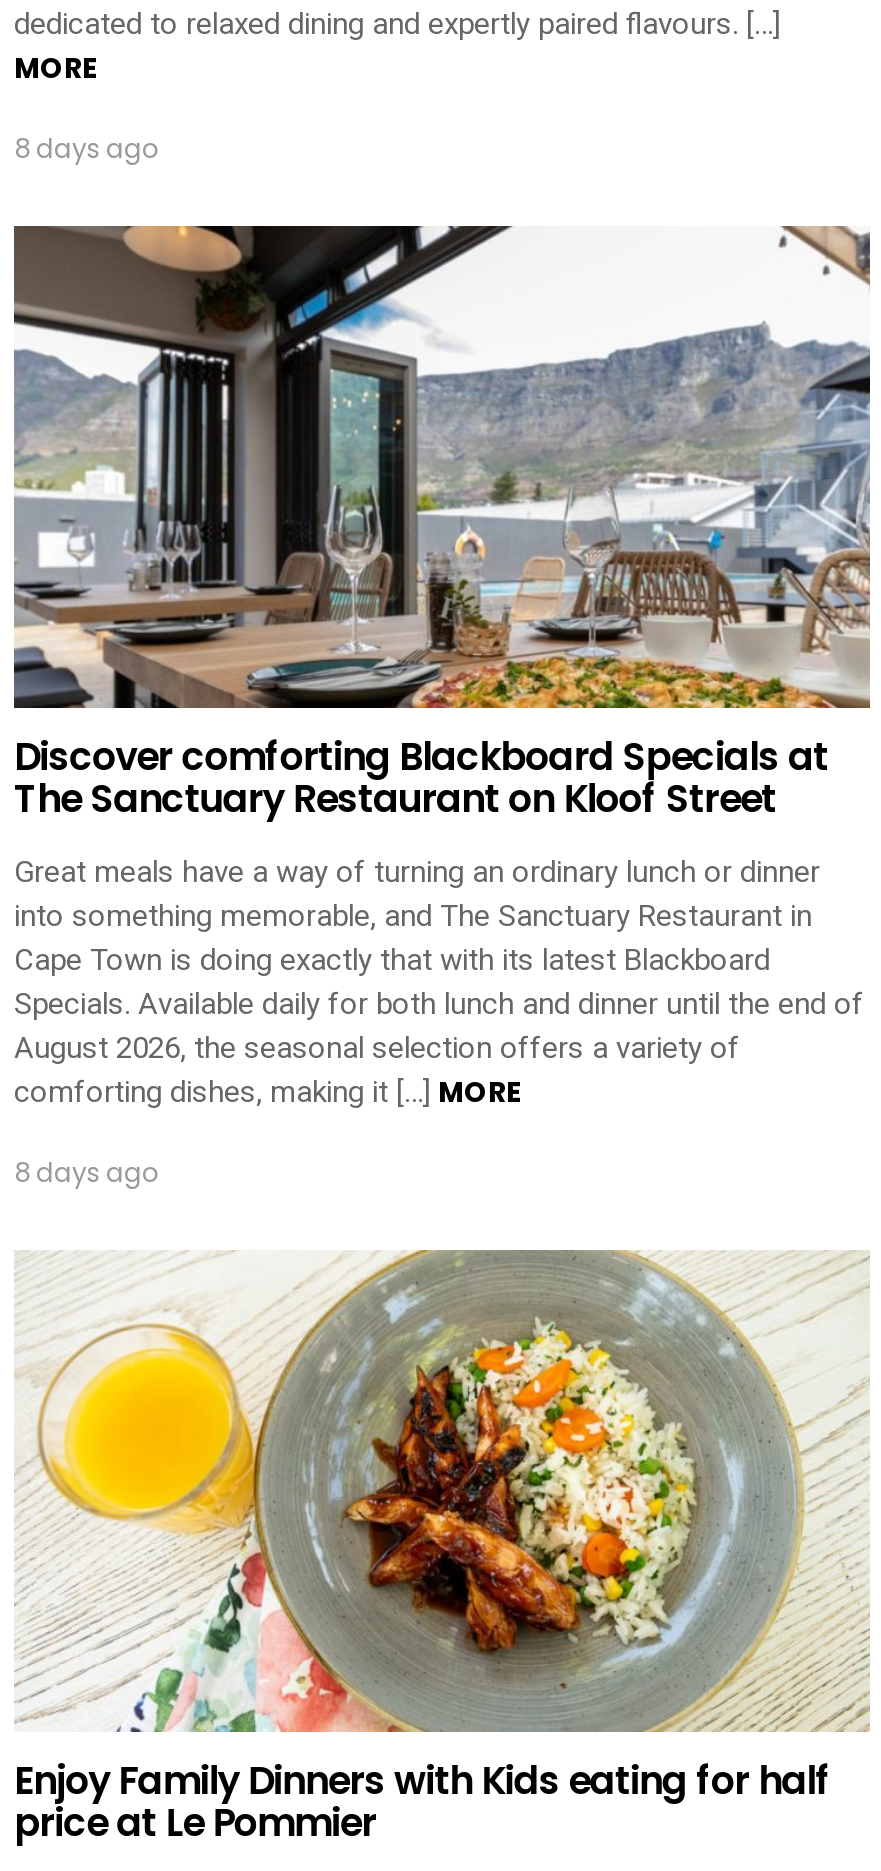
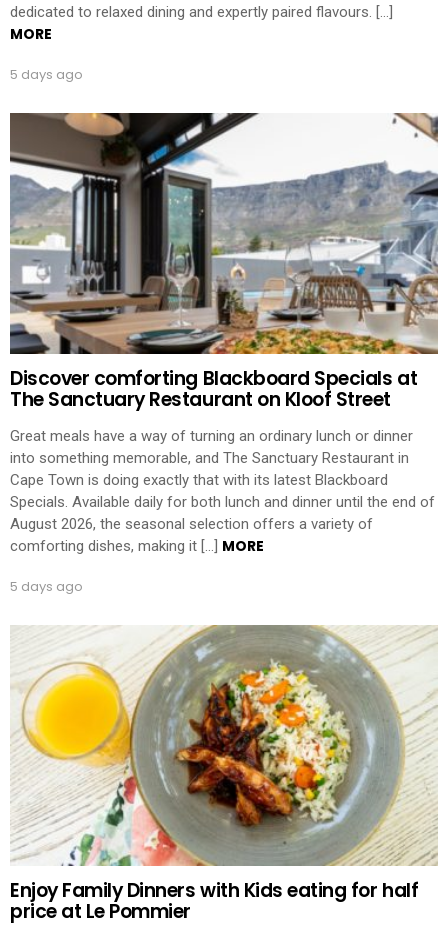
[14,130,160,168] 8 days ago -> [10,65,83,84] 5 days ago
[14,1154,160,1192] 8 days ago -> [10,577,83,596] 5 days ago

